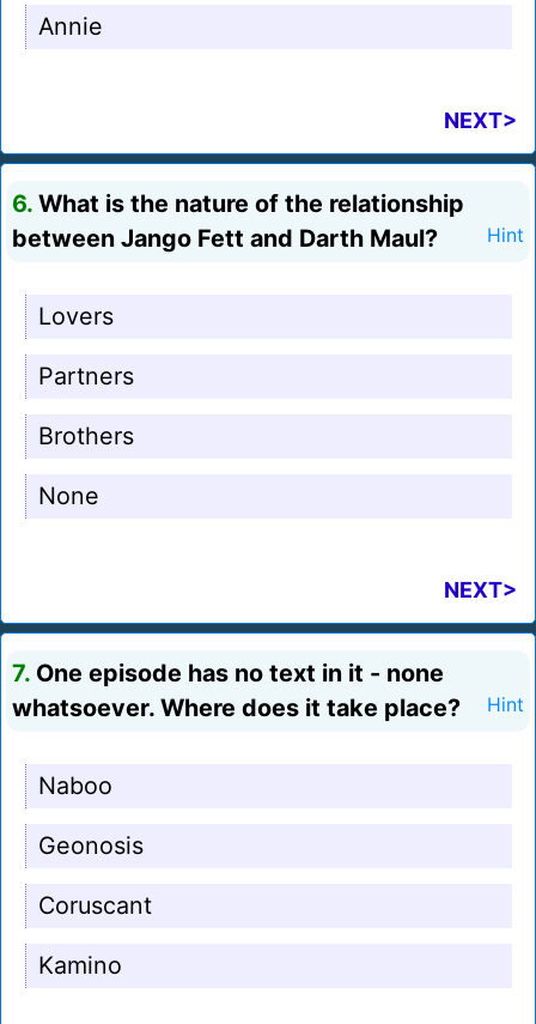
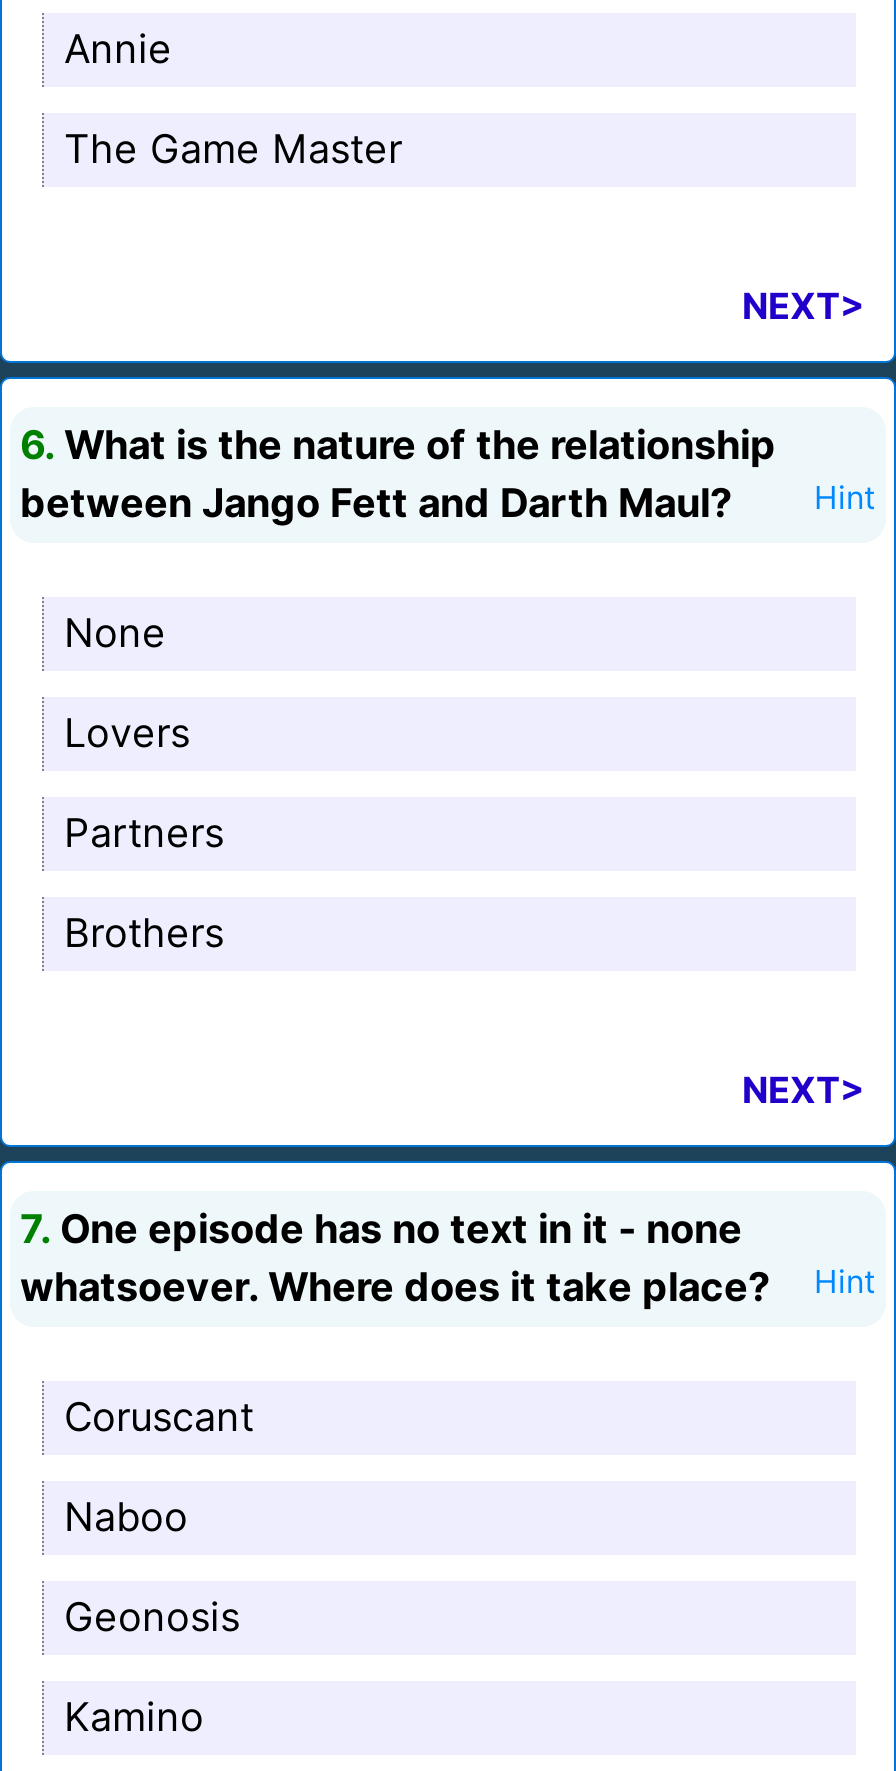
none -> [64,125,402,173] The Game Master
moved [38,302,134,450] -> [64,709,224,957]: Lovers | Partners | Brothers
moved [38,481,99,510] -> [64,609,166,657]: None
moved [38,771,144,860] -> [64,1493,240,1641]: Naboo | Geonosis
moved [38,891,152,920] -> [64,1393,254,1441]: Coruscant

